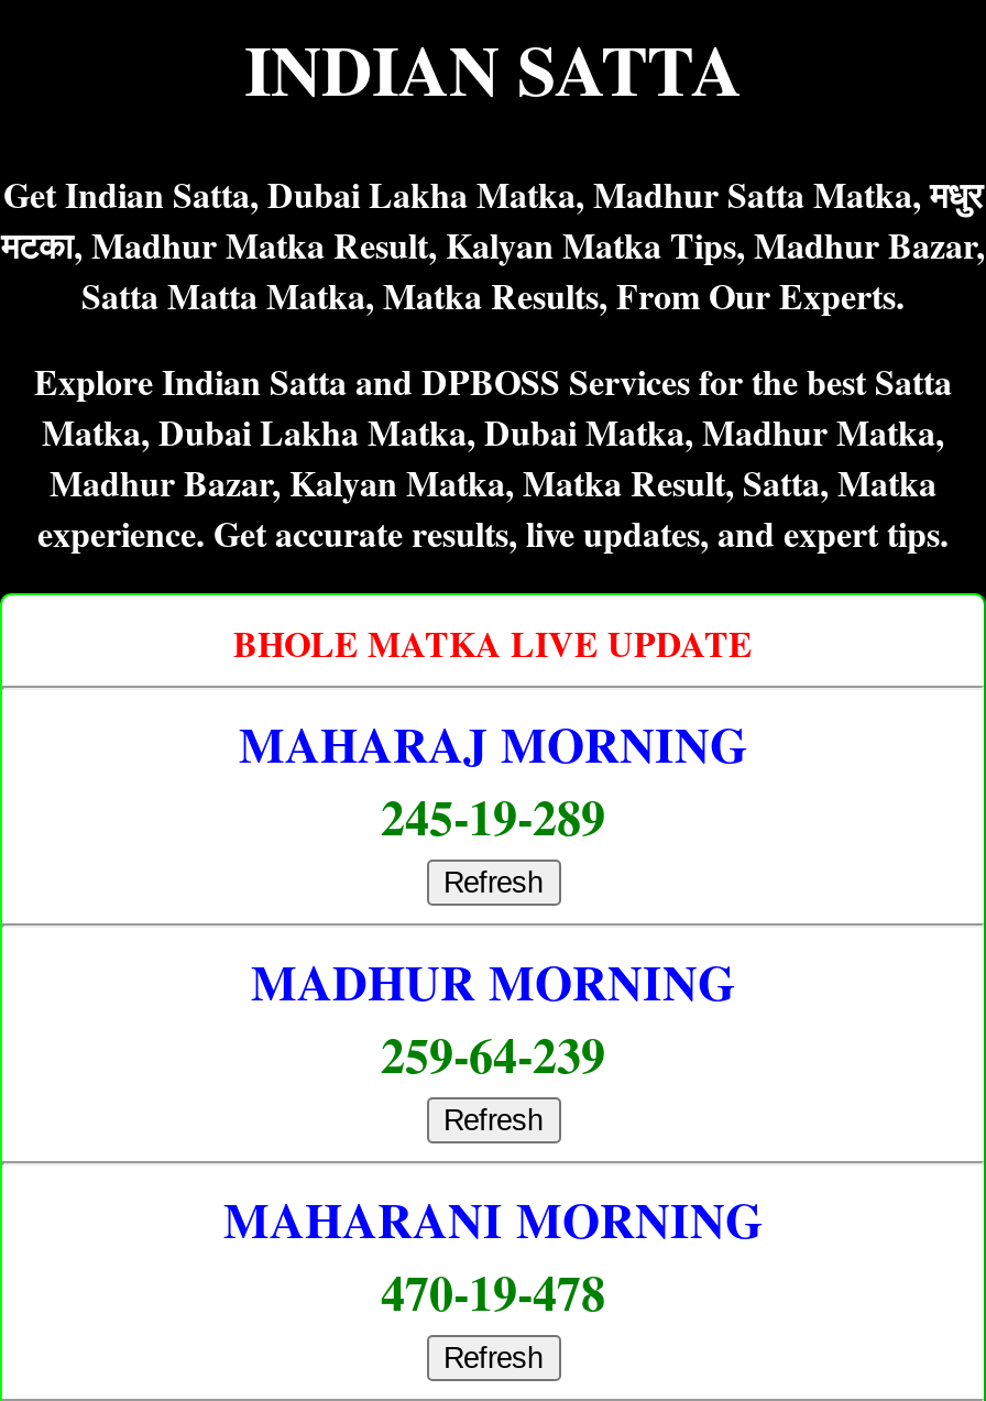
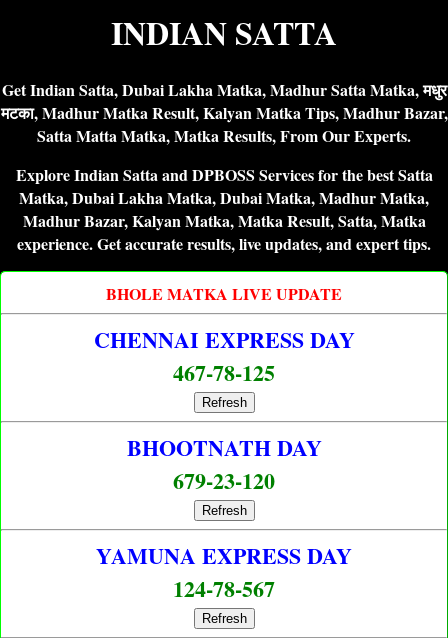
[239,707,747,853] MAHARAJ MORNING | 245-19-289 -> [93,323,354,389] CHENNAI EXPRESS DAY | 467-78-125
[251,945,735,1090] MADHUR MORNING | 259-64-239 -> [126,431,321,497] BHOOTNATH DAY | 679-23-120
[223,1183,763,1328] MAHARANI MORNING | 470-19-478 -> [96,539,352,605] YAMUNA EXPRESS DAY | 124-78-567

